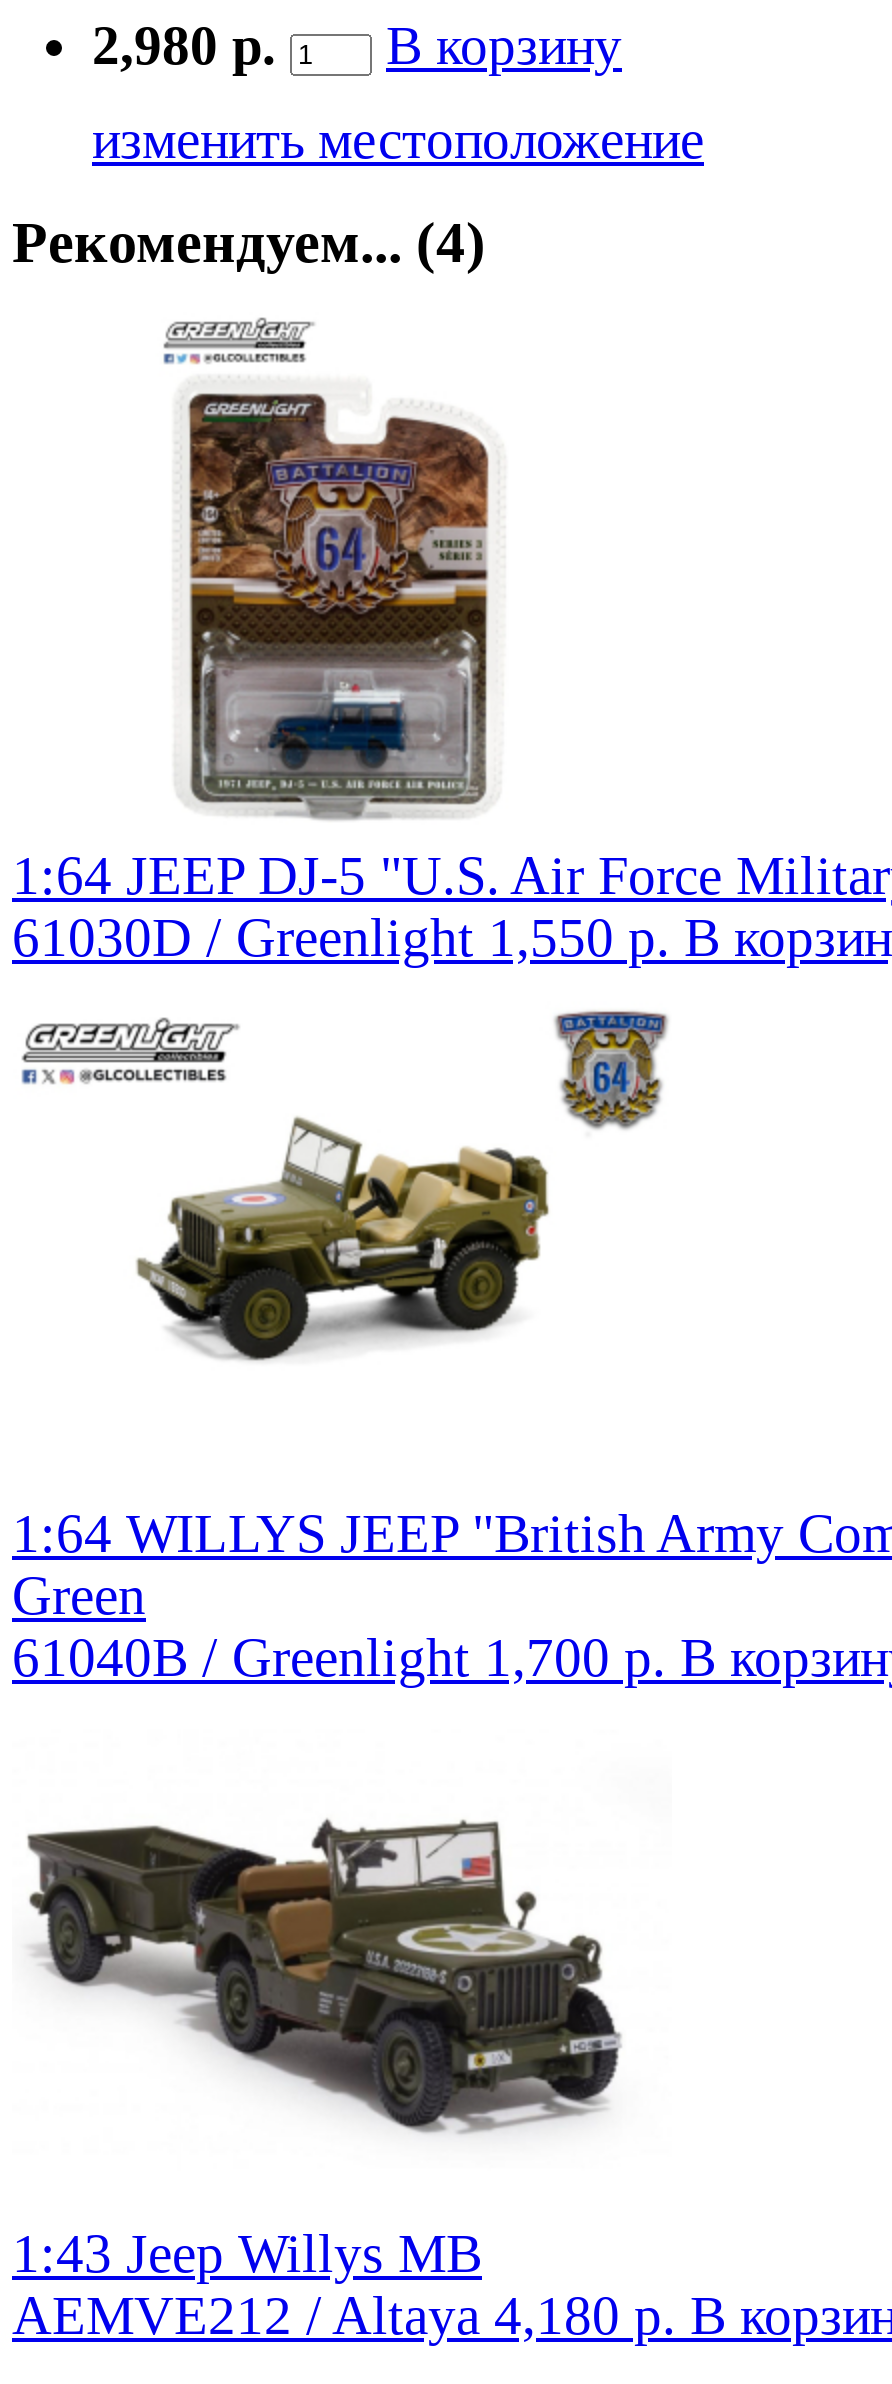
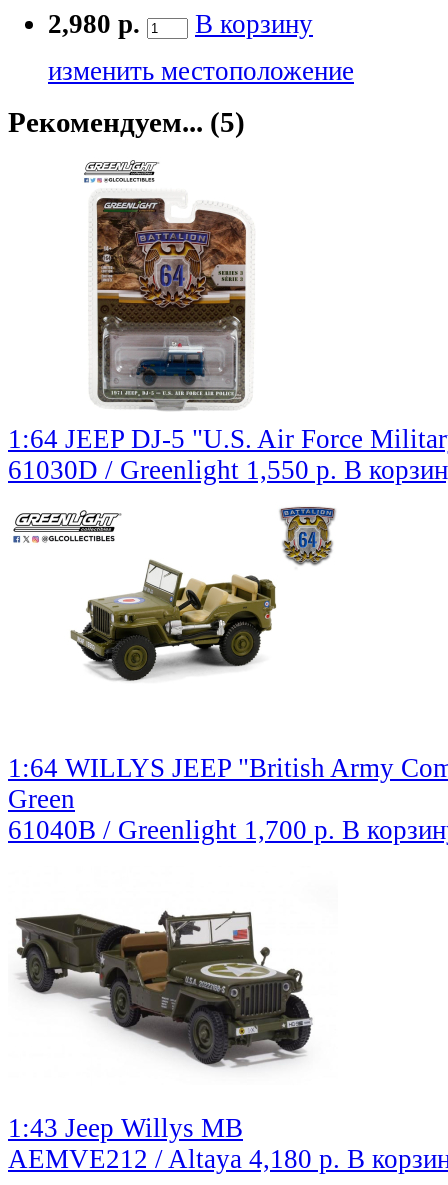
[12,209,486,273] Рекомендуем... (4) -> [8,106,245,138] Рекомендуем... (5)

